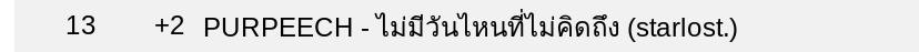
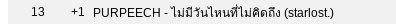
[154,10,738,43] +2 PURPEECH - ไม่มีวันไหนที่ไม่คิดถึง (starlost.) -> [71,5,334,20] +1 PURPEECH - ไม่มีวันไหนที่ไม่คิดถึง (starlost.)

